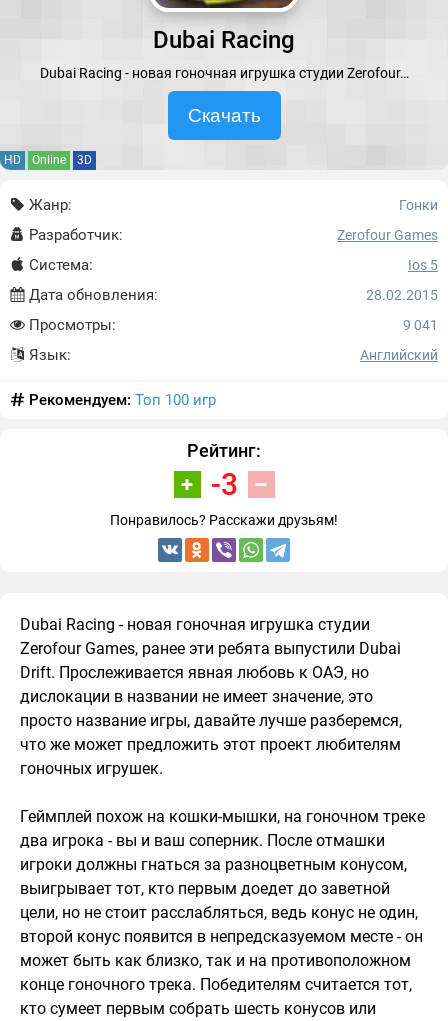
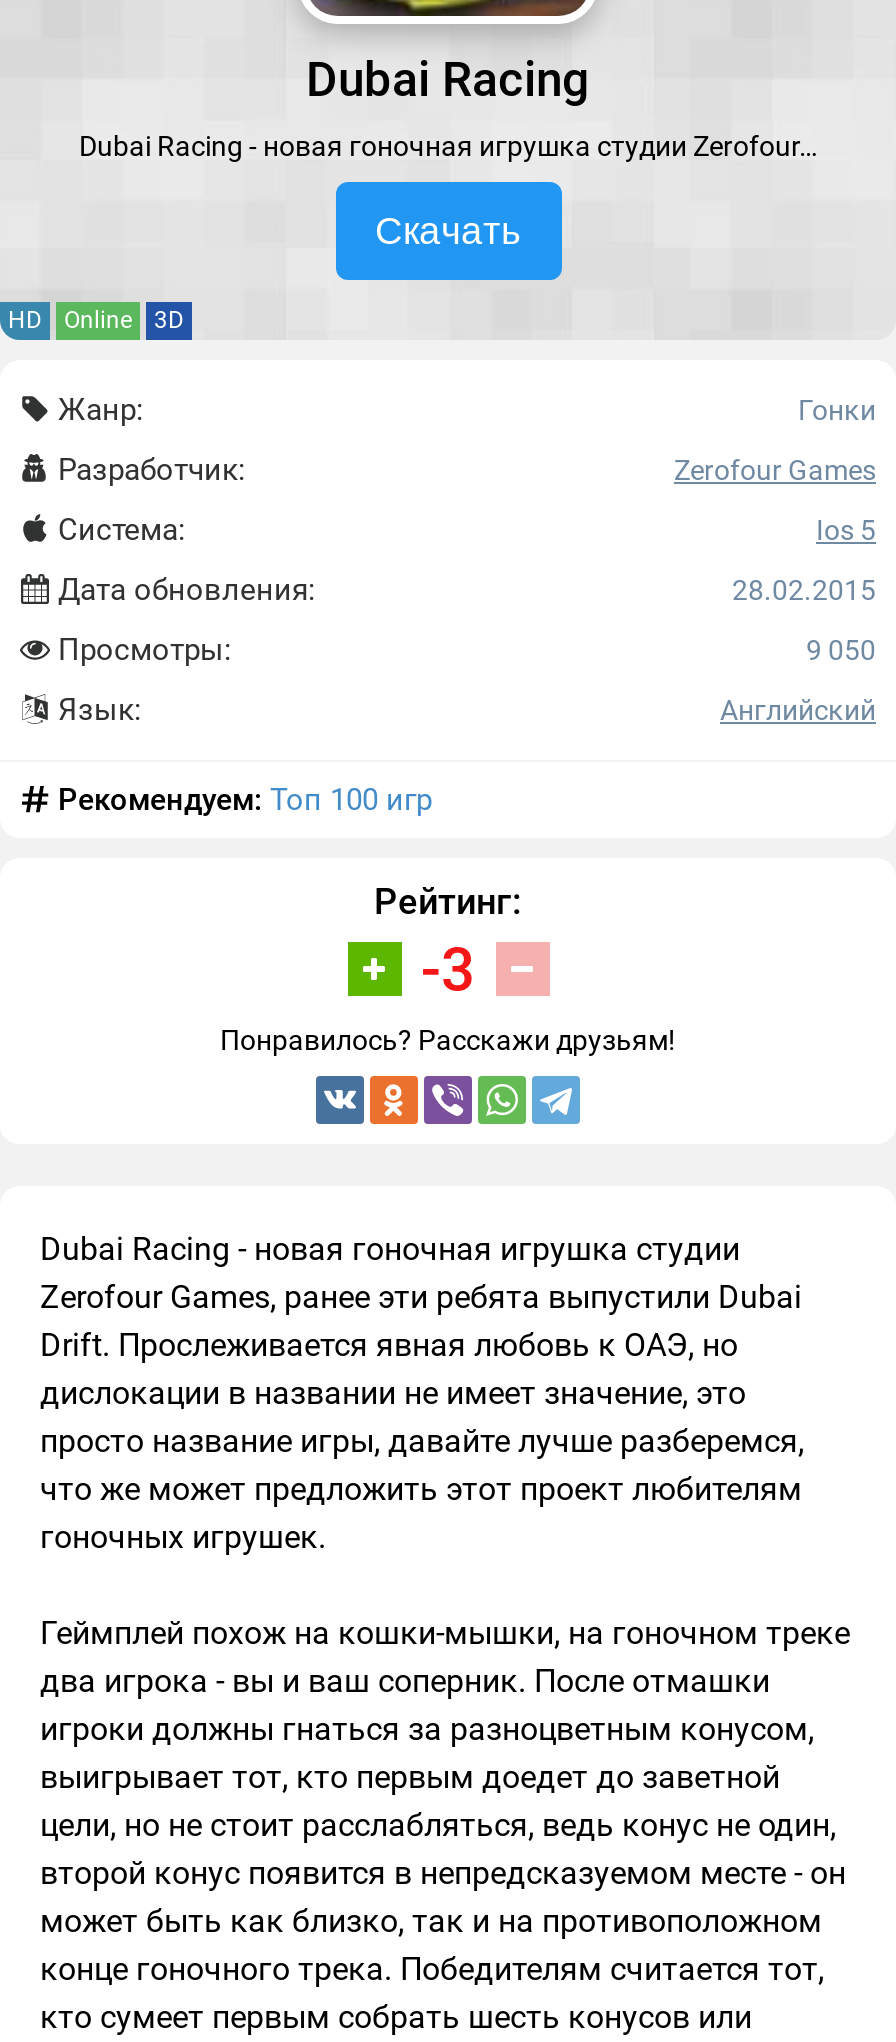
[403,317,438,333] 9 041 -> [806,634,876,666] 9 050

